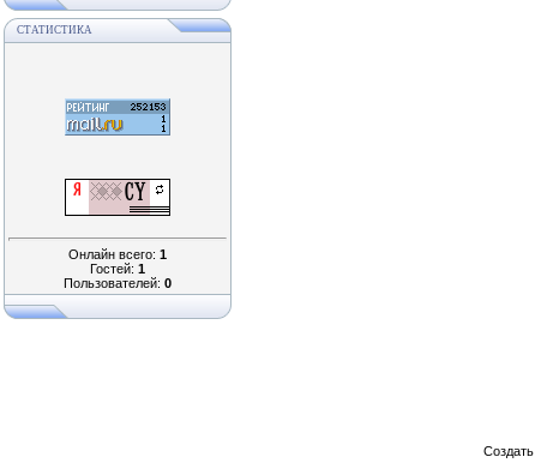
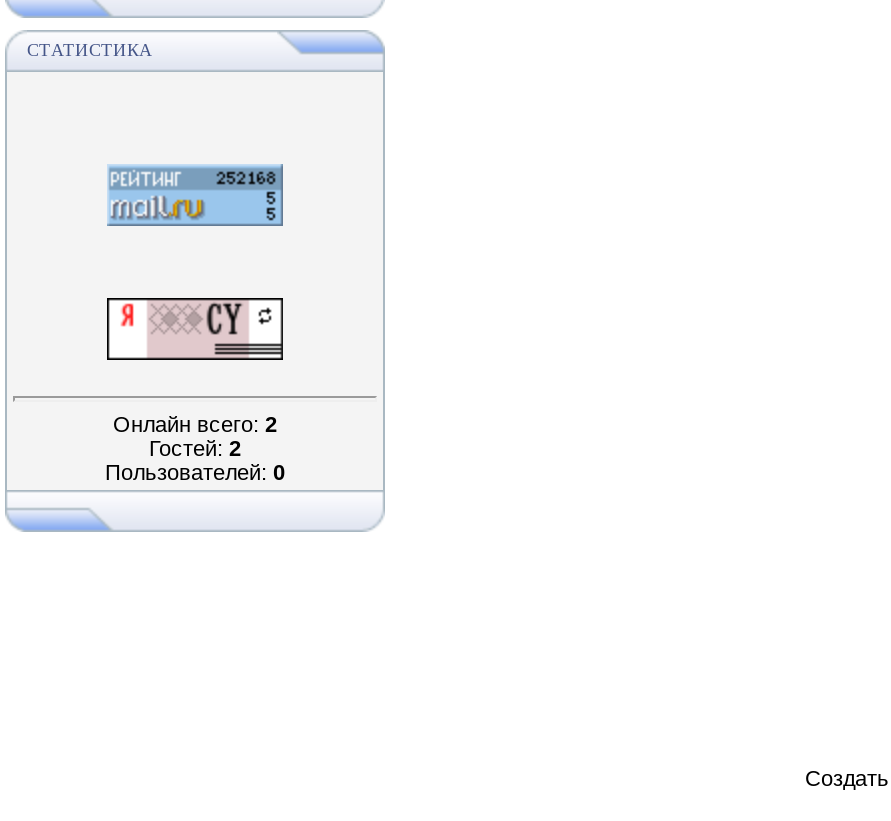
[68,247,167,261] Онлайн всего: 1 -> [113,412,277,436] Онлайн всего: 2
[90,261,145,276] Гостей: 1 -> [149,436,241,460] Гостей: 2

